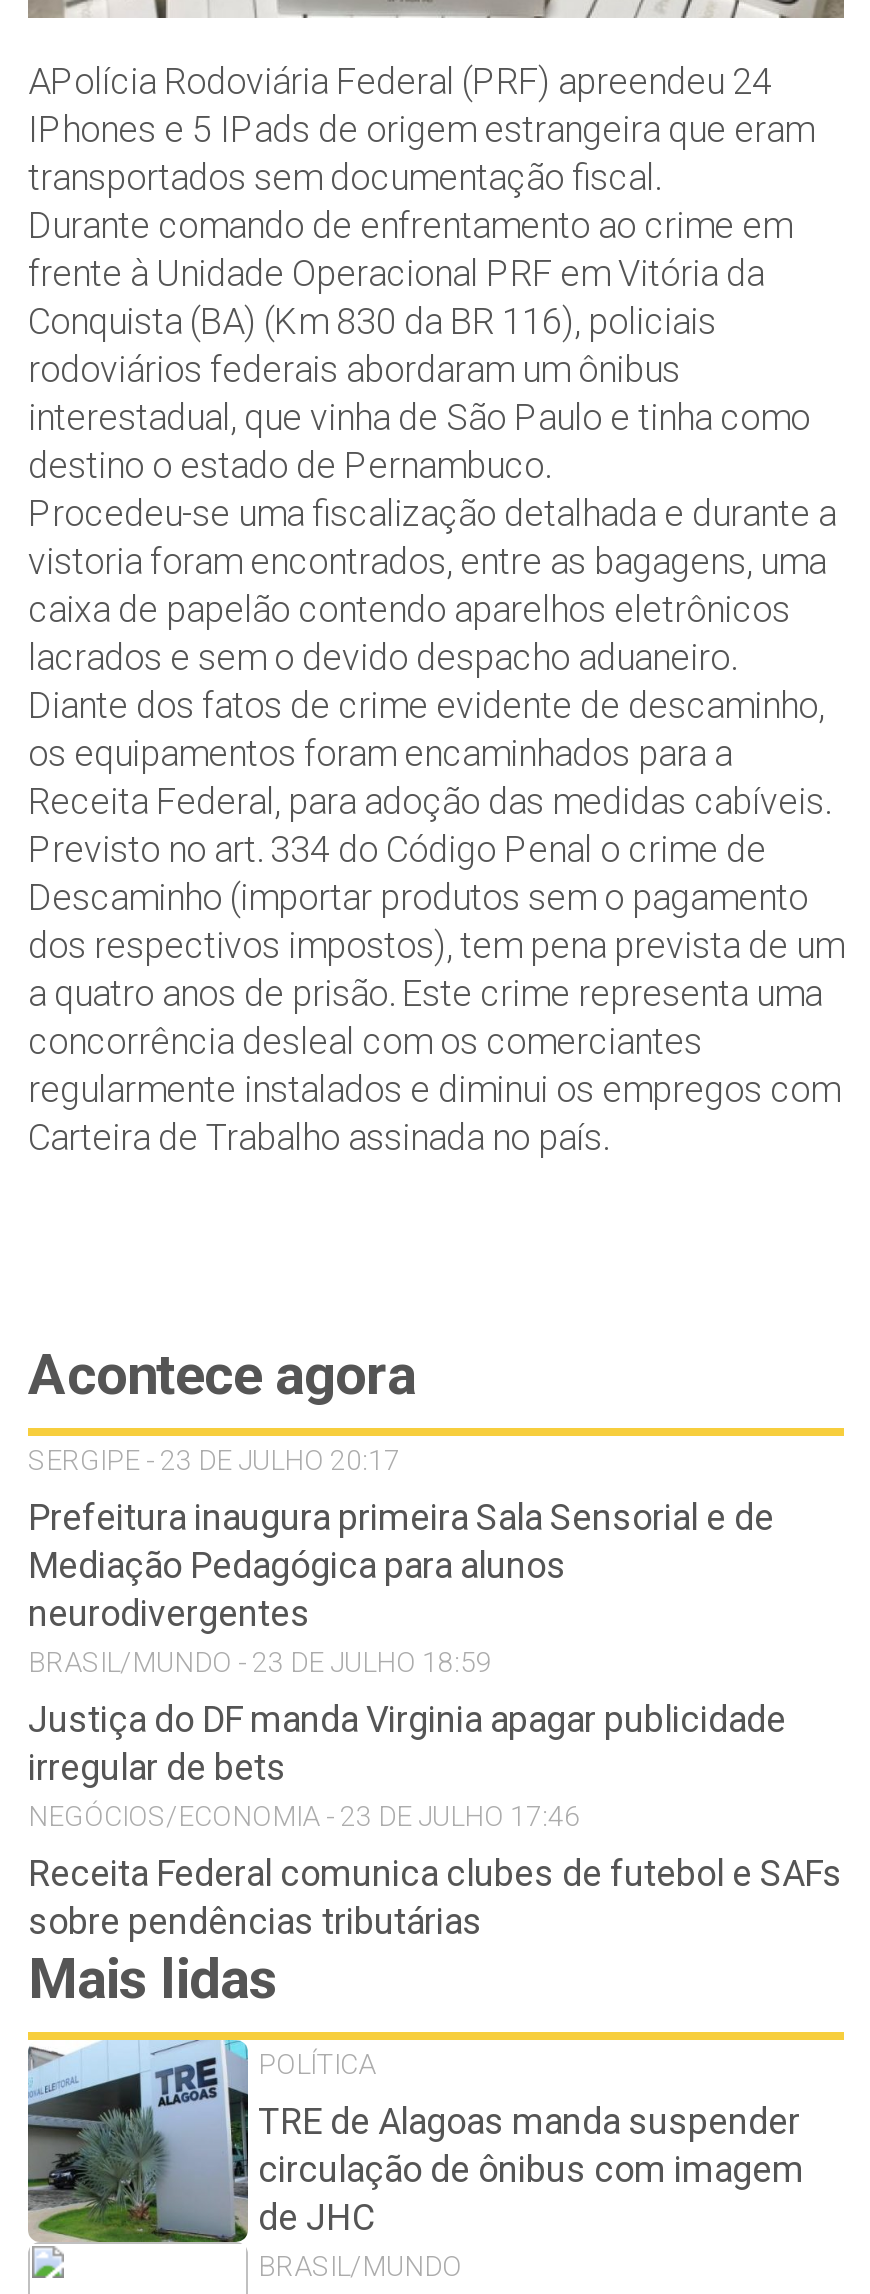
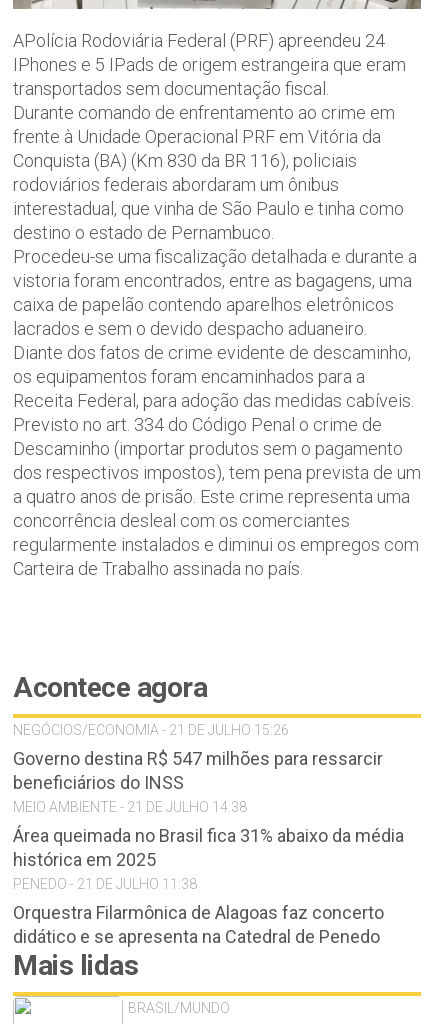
[28,1444,400,1476] SERGIPE - 23 DE JULHO 20:17 -> [13,722,289,738] NEGÓCIOS/ECONOMIA - 21 DE JULHO 15:26
[28,1496,774,1678] Prefeitura inaugura primeira Sala Sensorial e de | Mediação Pedagógica para alunos | neurodivergentes | BRASIL/MUNDO - 23 DE JULHO 18:59 -> [13,748,383,815] Governo destina R$ 547 milhões para ressarcir | beneficiários do INSS | MEIO AMBIENTE - 21 DE JULHO 14:38
[28,1698,786,1832] Justiça do DF manda Virginia apagar publicidade | irregular de bets | NEGÓCIOS/ECONOMIA - 23 DE JULHO 17:46 -> [13,825,404,892] Área queimada no Brasil fica 31% abaixo da média | histórica em 2025 | PENEDO - 21 DE JULHO 11:38
[28,1852,842,1942] Receita Federal comunica clubes de futebol e SAFs | sobre pendências tributárias -> [13,902,384,947] Orquestra Filarmônica de Alagoas faz concerto | didático e se apresenta na Catedral de Penedo
[26,2048,804,2244] [image] | POLÍTICA | TRE de Alagoas manda suspender | circulação de ônibus com imagem | de JHC -> none

